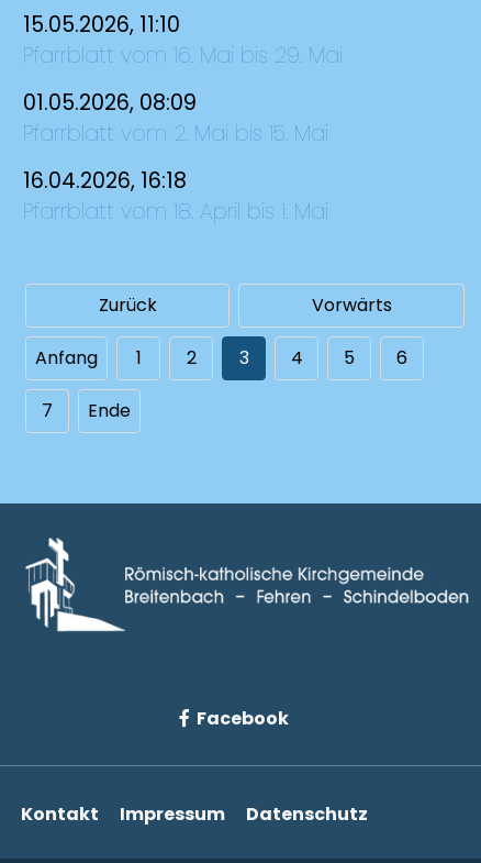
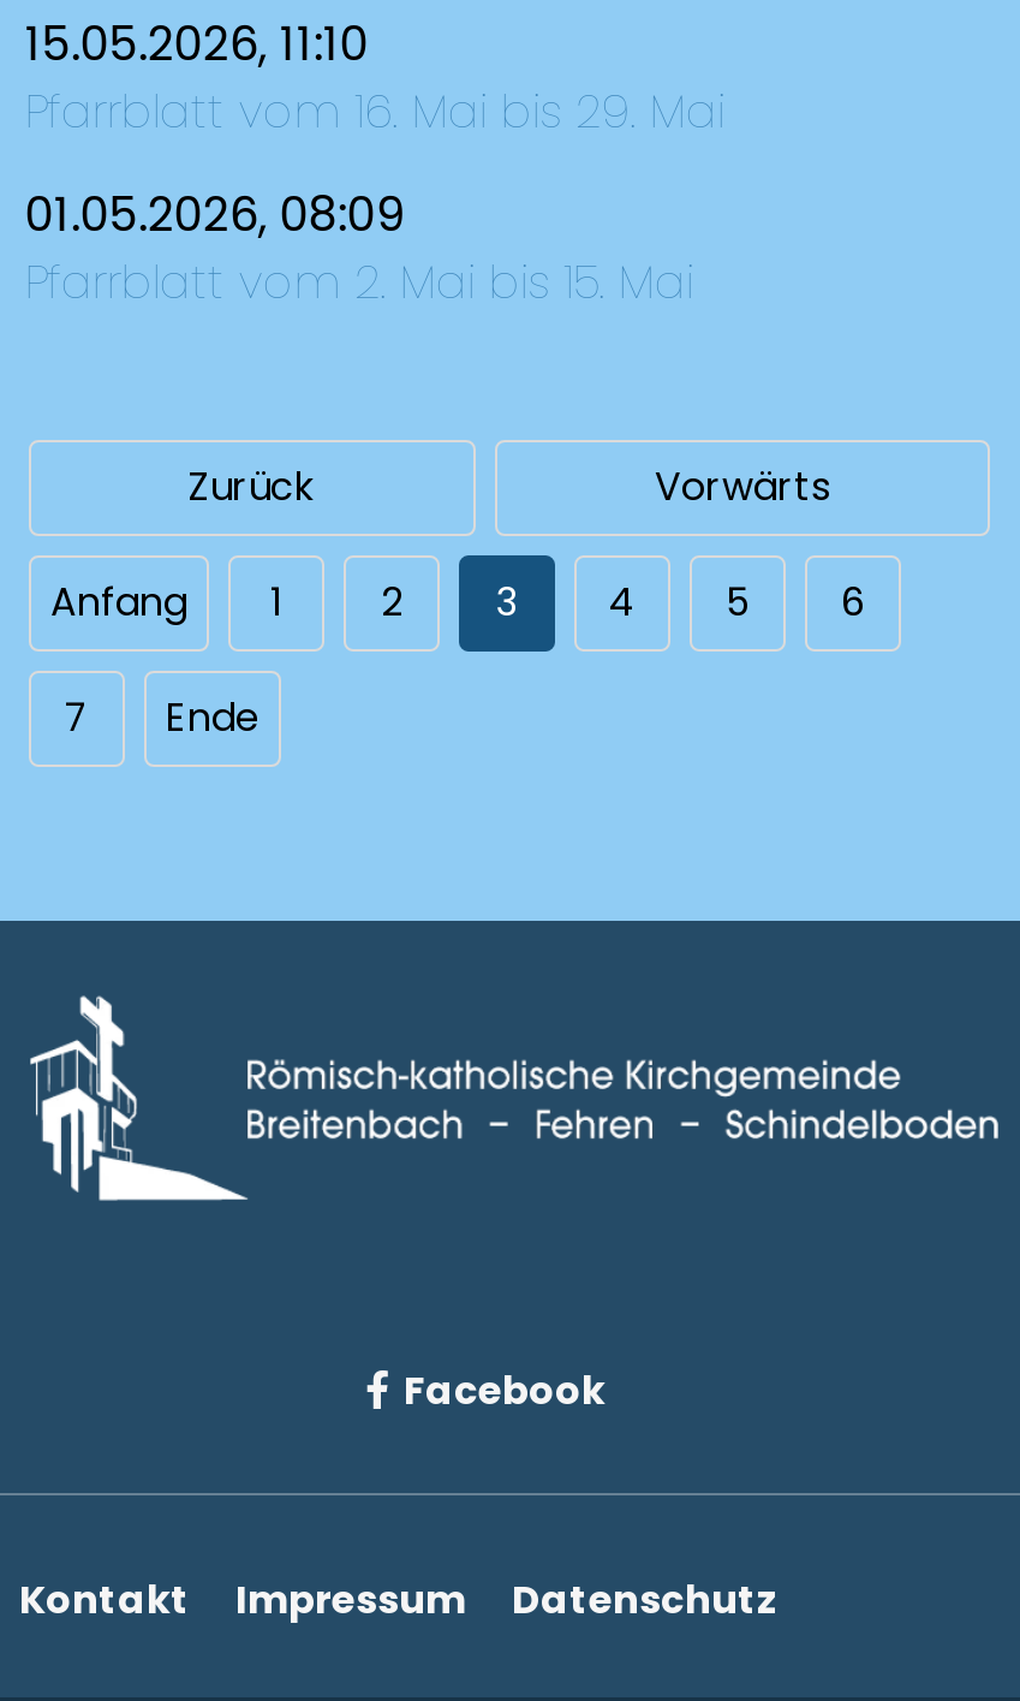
[24,166,329,227] 16.04.2026, 16:18 | Pfarrblatt vom 18. April bis 1. Mai -> none

